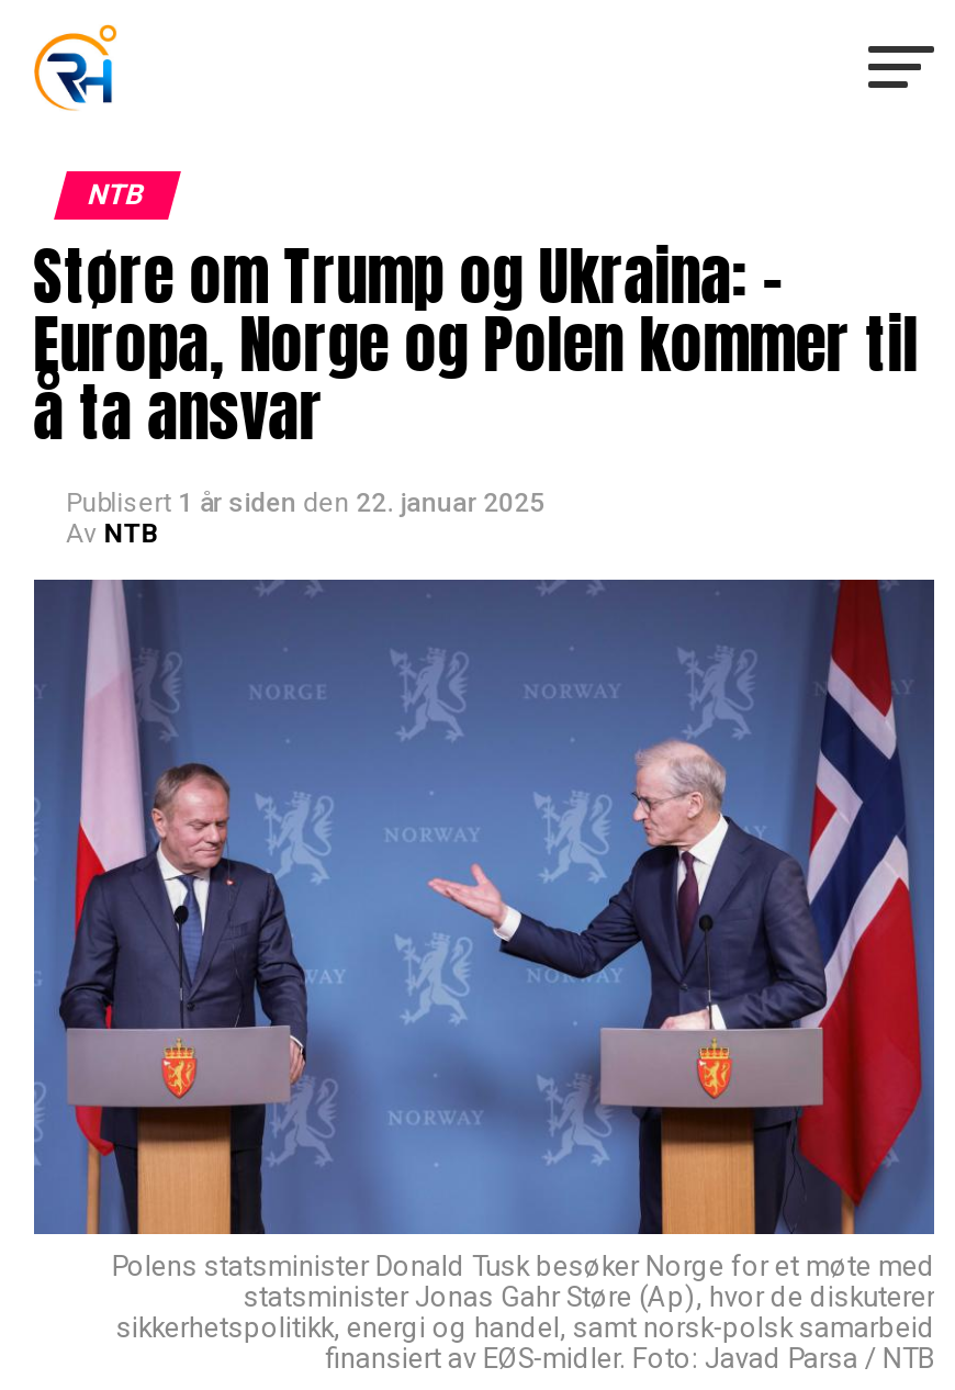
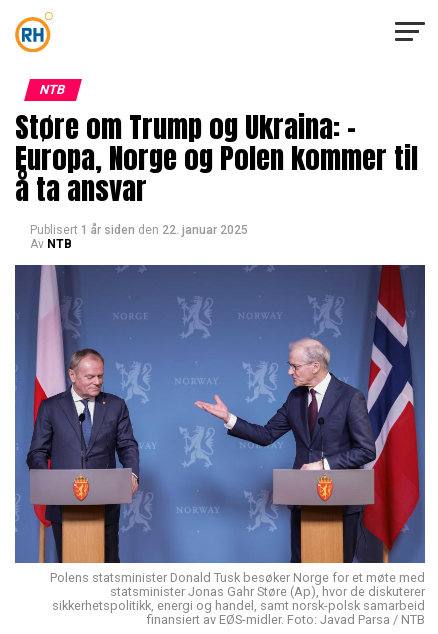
[38,24,117,112] [image] -> [16,13,52,53] [image]

